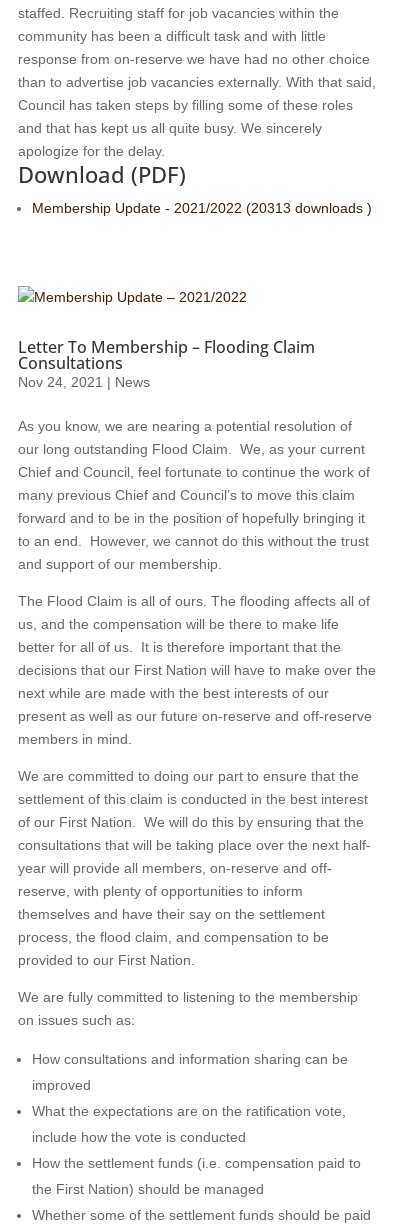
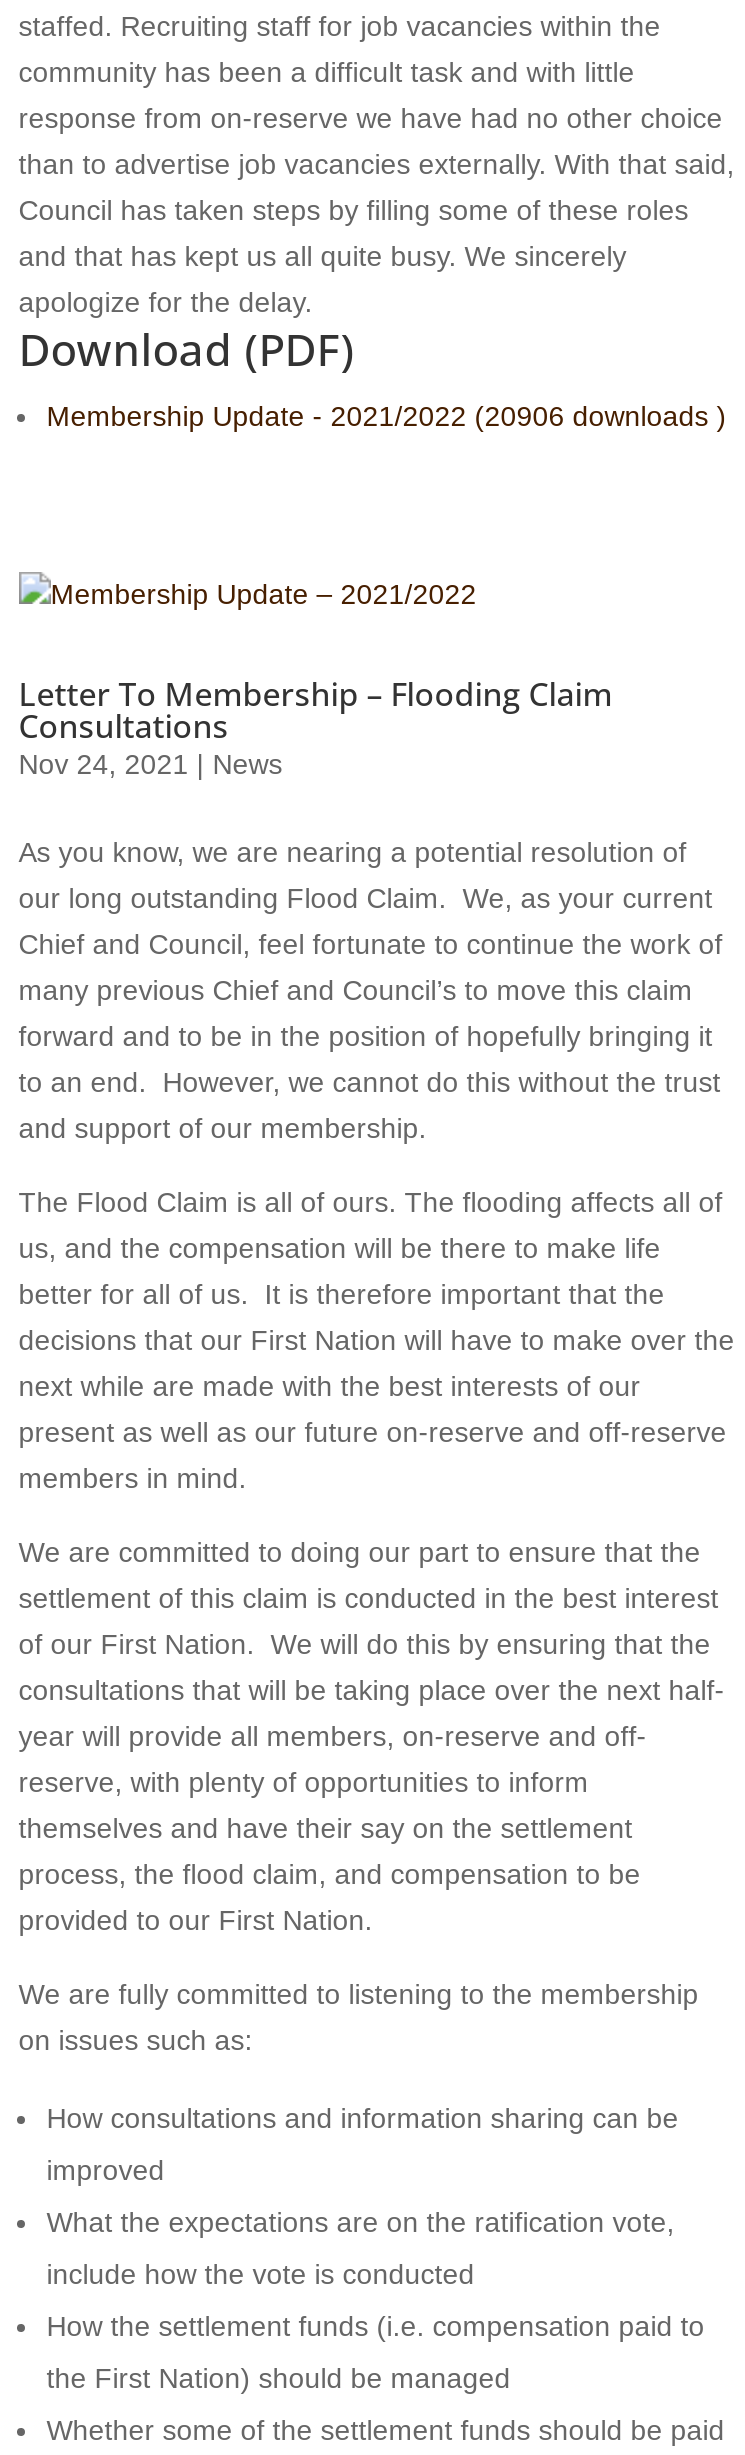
[32,200,372,216] Membership Update - 2021/2022 (20313 downloads ) -> [47,400,727,432] Membership Update - 2021/2022 (20906 downloads )

